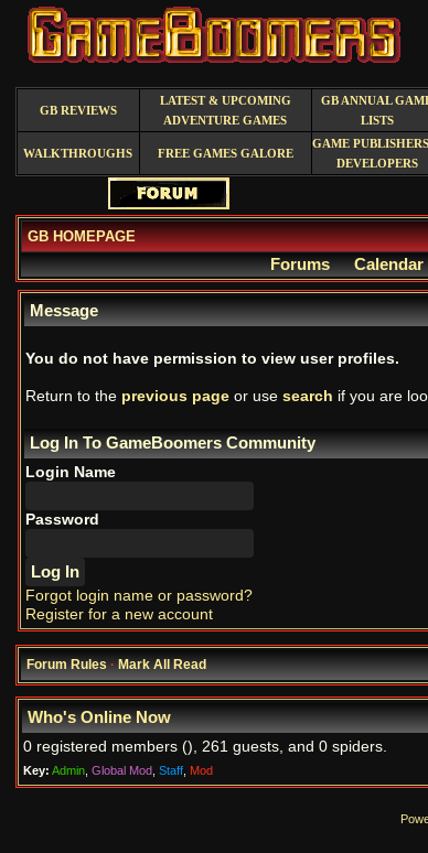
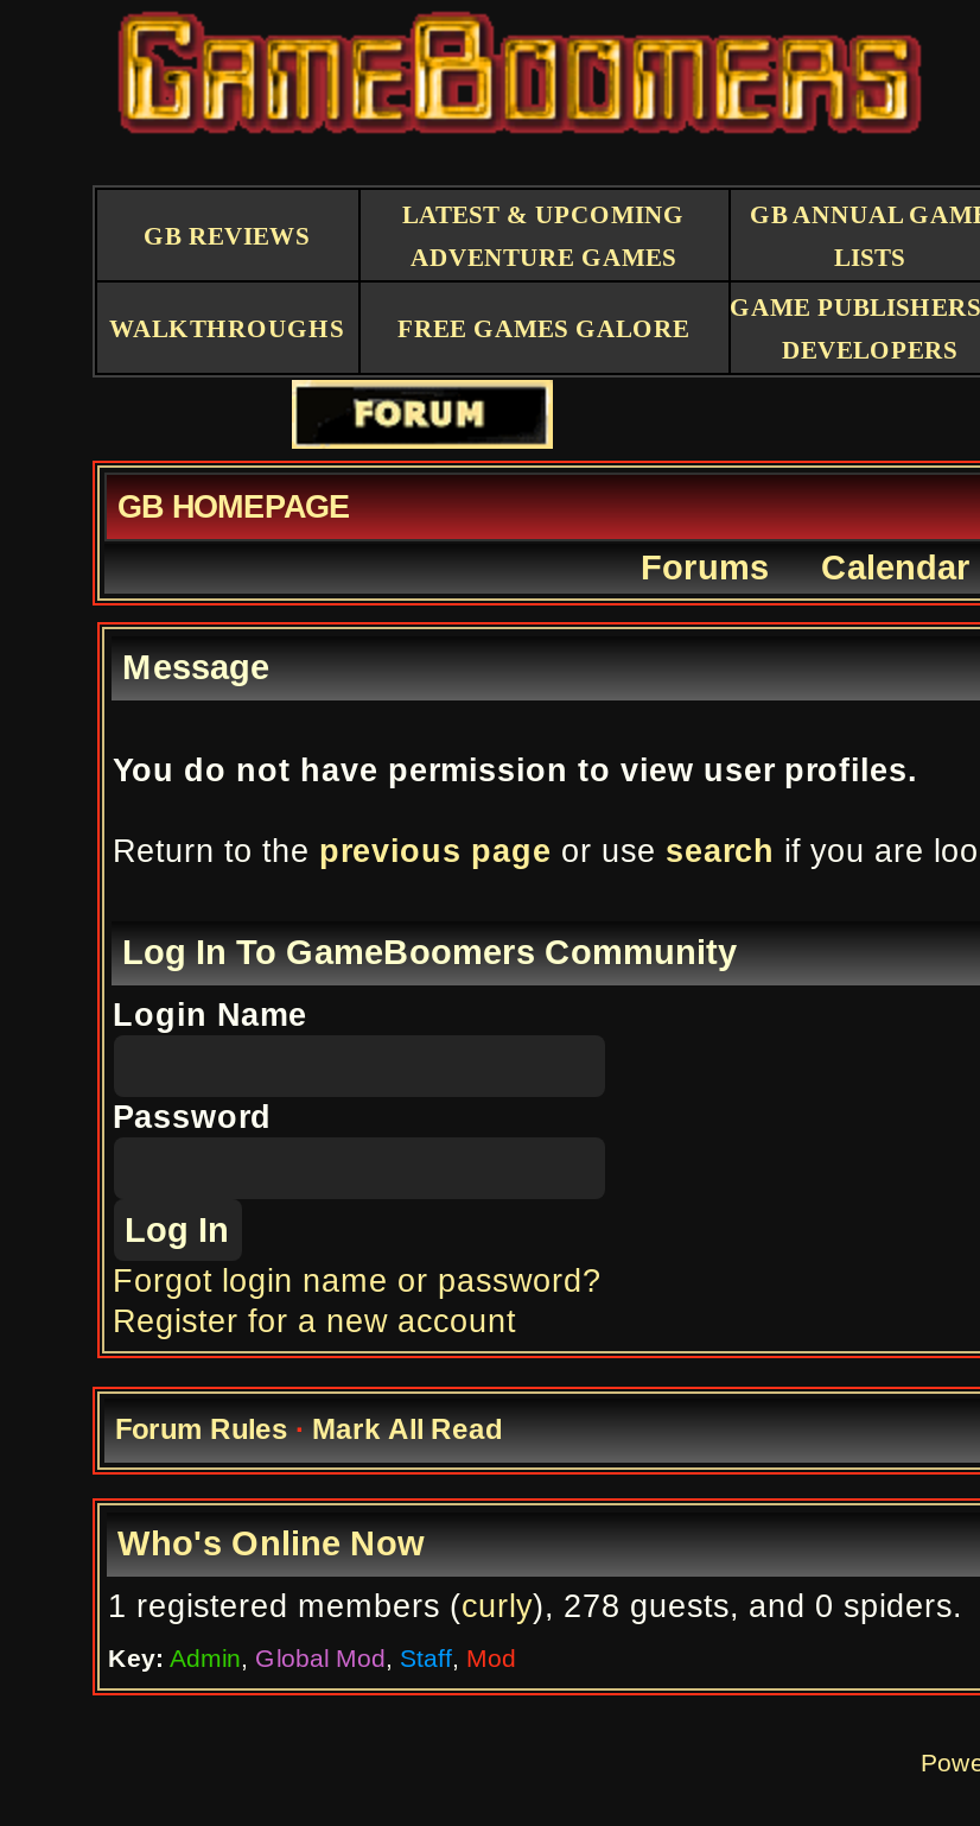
[23,738,387,755] 0 registered members (), 261 guests, and 0 spiders. -> [108,1589,962,1624] 1 registered members (curly), 278 guests, and 0 spiders.

